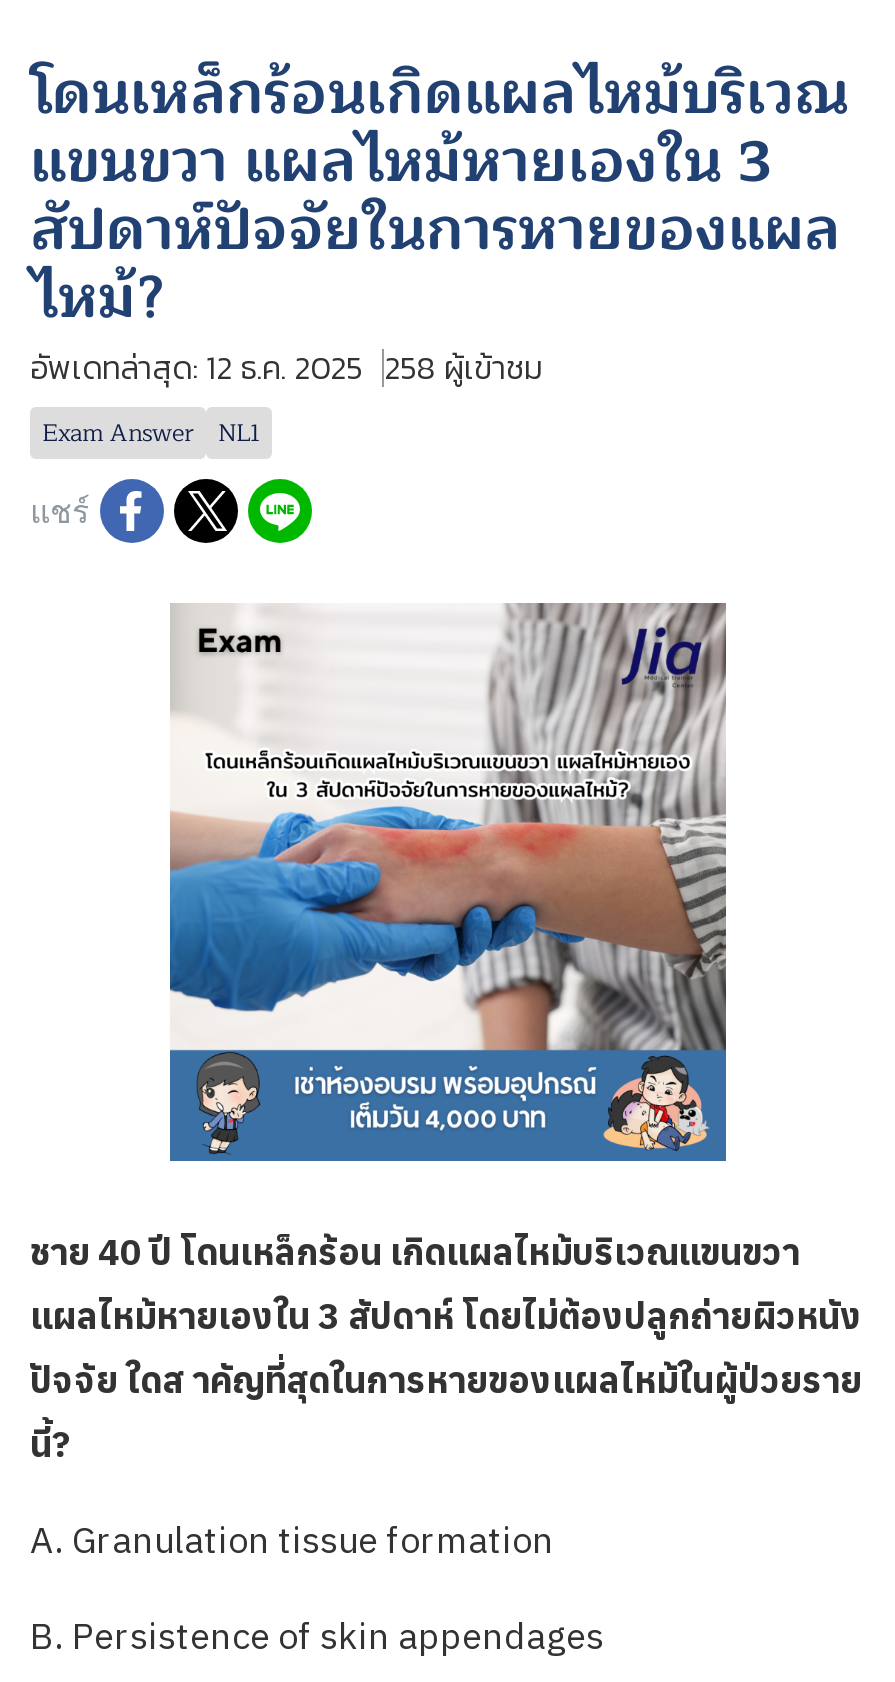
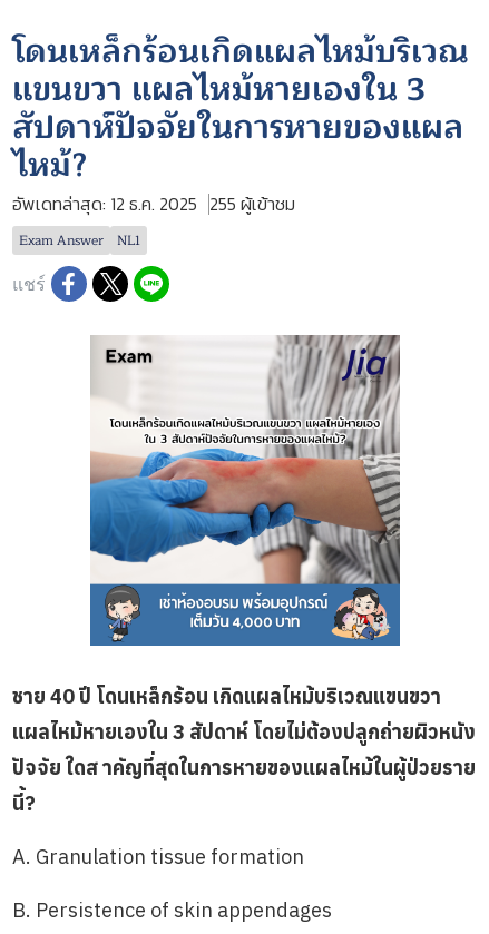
[30,343,542,391] อัพเดทล่าสุด: 12 ธ.ค. 2025 258 ผู้เข้าชม -> [12,190,295,217] อัพเดทล่าสุด: 12 ธ.ค. 2025 255 ผู้เข้าชม

